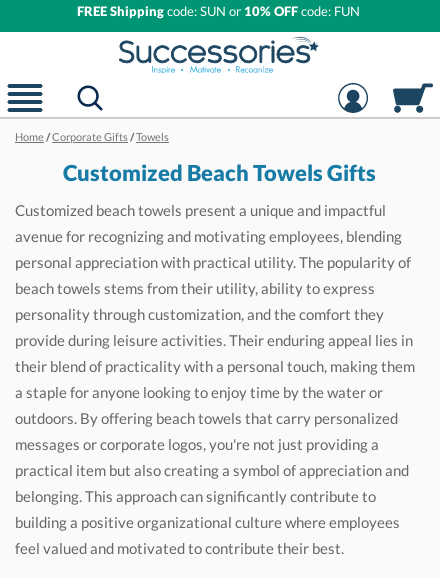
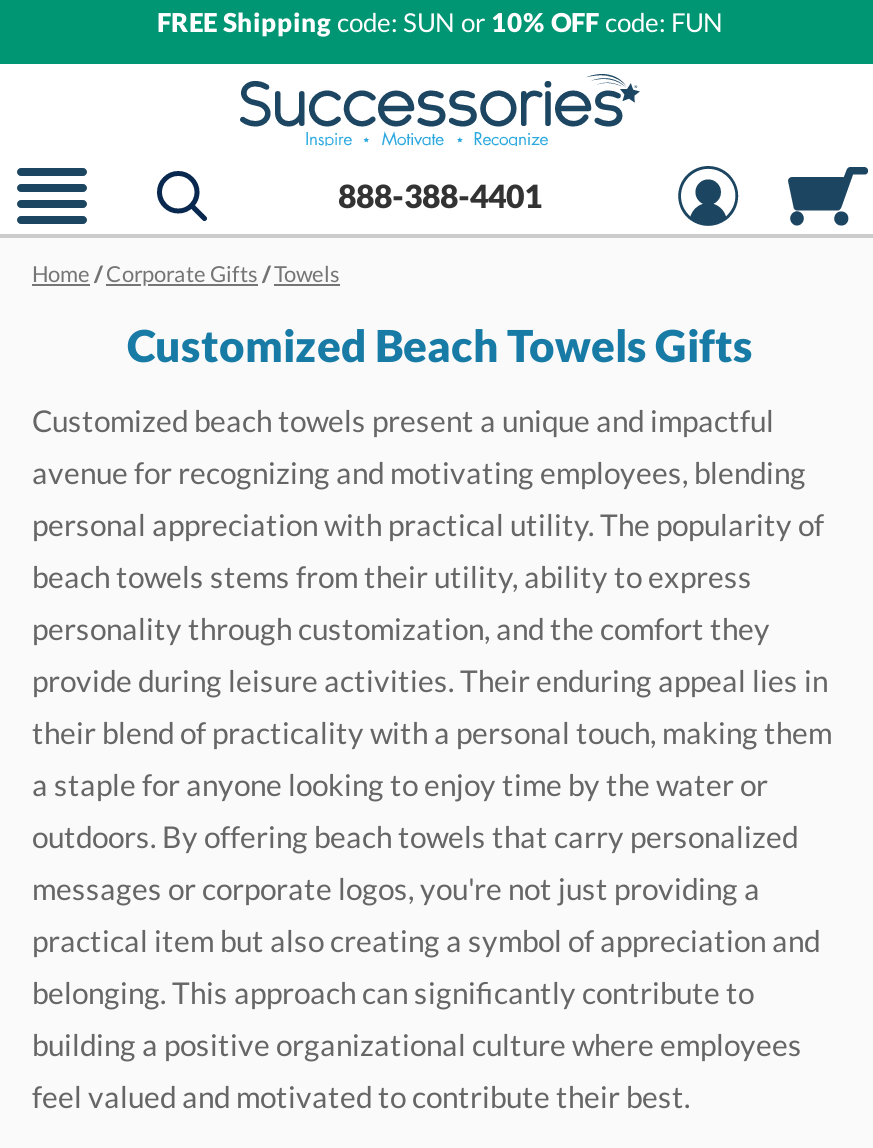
none -> [338,176,542,214] 888-388-4401

